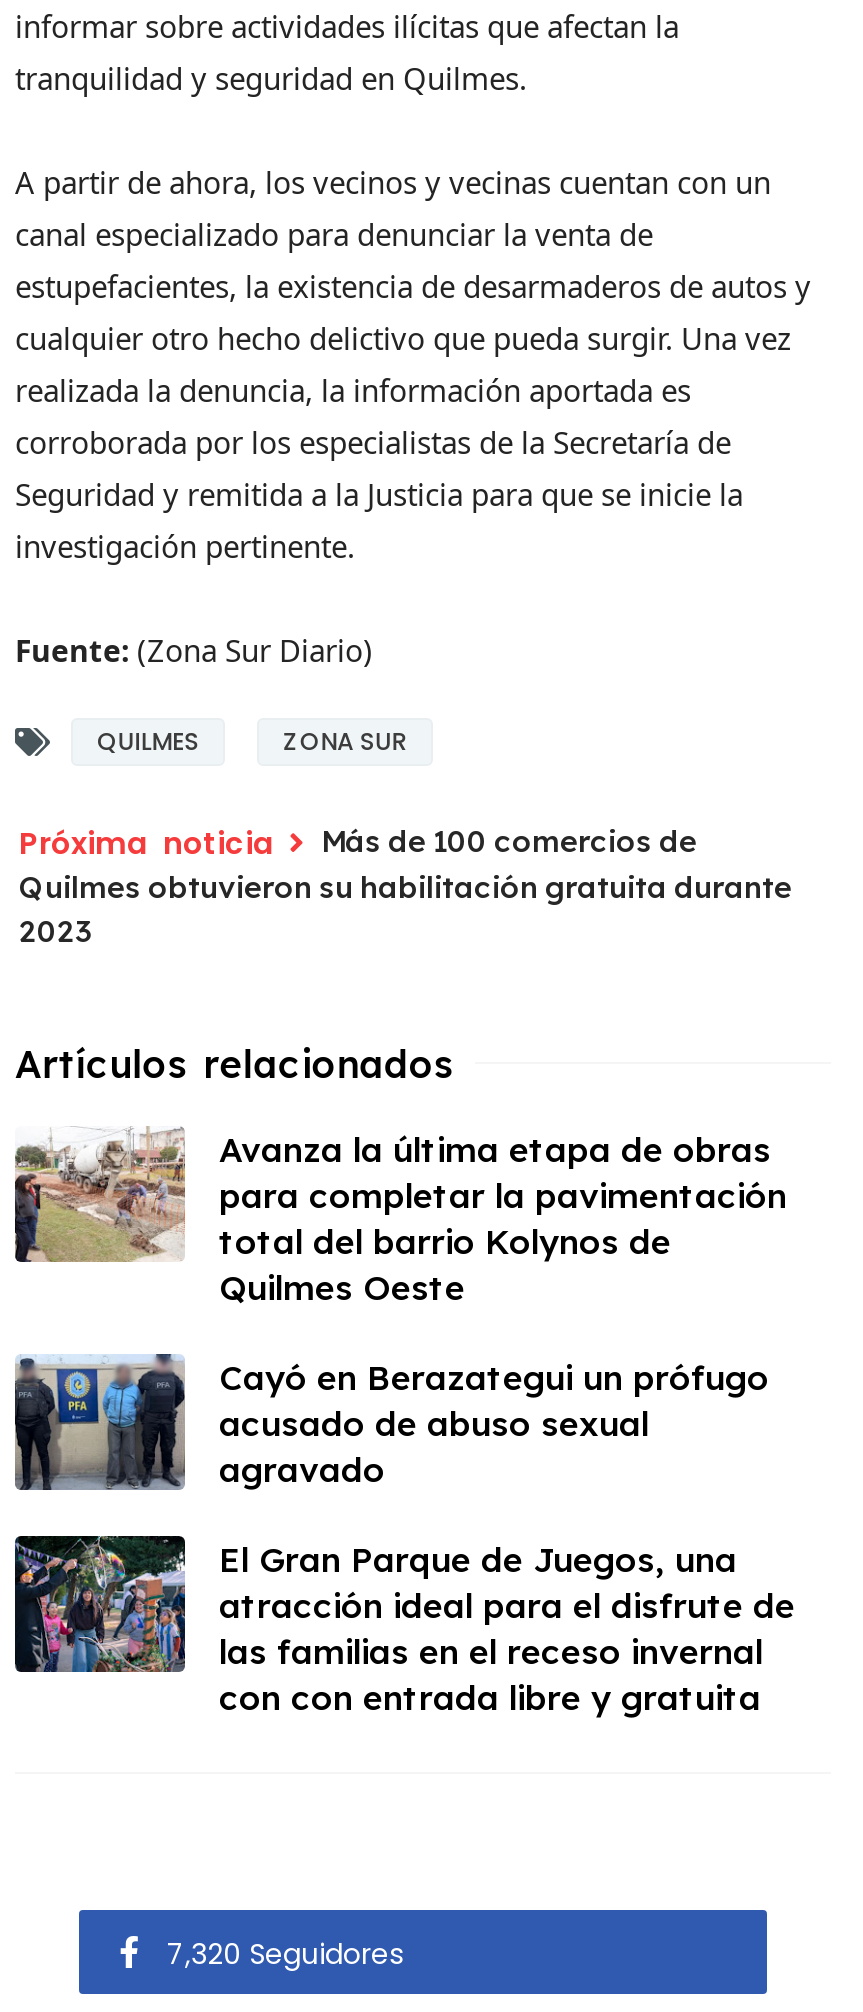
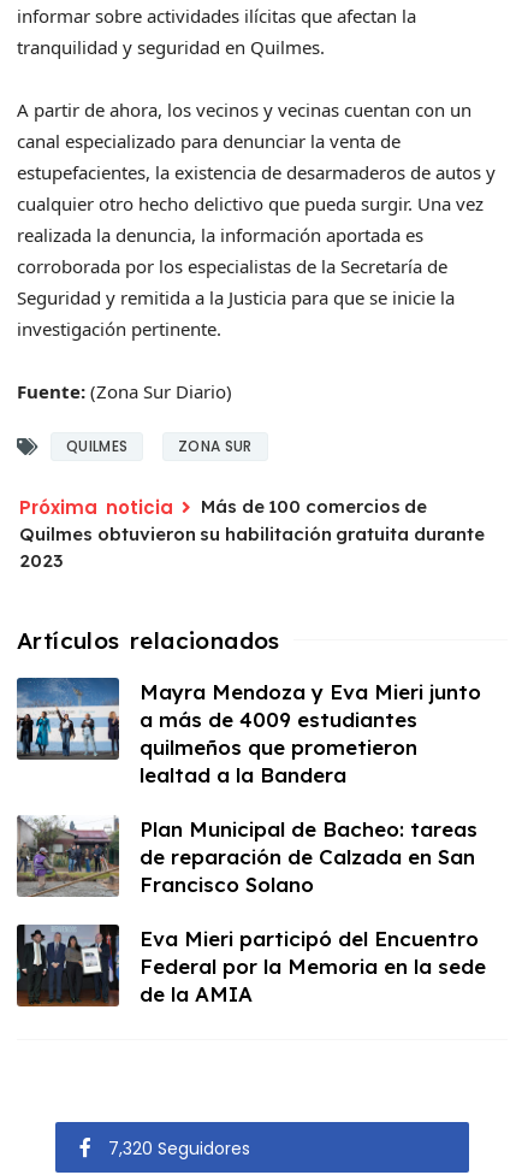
[15,1128,787,1308] [image] | Avanza la última etapa de obras | para completar la pavimentación | total del barrio Kolynos de | Quilmes Oeste -> [16,677,481,787] [image] | Mayra Mendoza y Eva Mieri junto | a más de 4009 estudiantes | quilmeños que prometieron | lealtad a la Bandera
[15,1352,769,1492] [image] | Cayó en Berazategui un prófugo | acusado de abuso sexual | agravado -> [17,815,477,897] [image] | Plan Municipal de Bacheo: tareas | de reparación de Calzada en San | Francisco Solano
[13,1536,795,1718] [image] | El Gran Parque de Juegos, una | atracción ideal para el disfrute de | las familias en el receso invernal | con con entrada libre y gratuita -> [16,923,486,1008] [image] | Eva Mieri participó del Encuentro | Federal por la Memoria en la sede | de la AMIA

